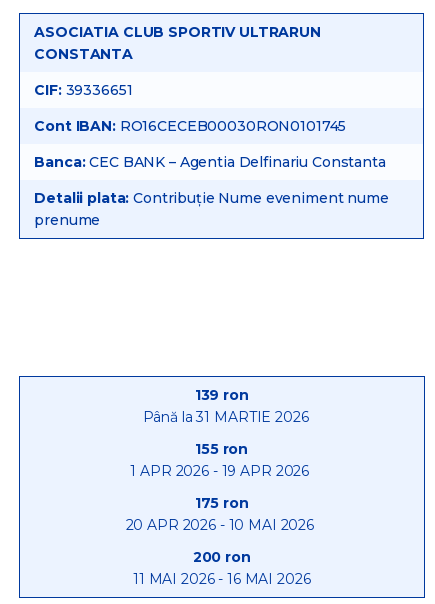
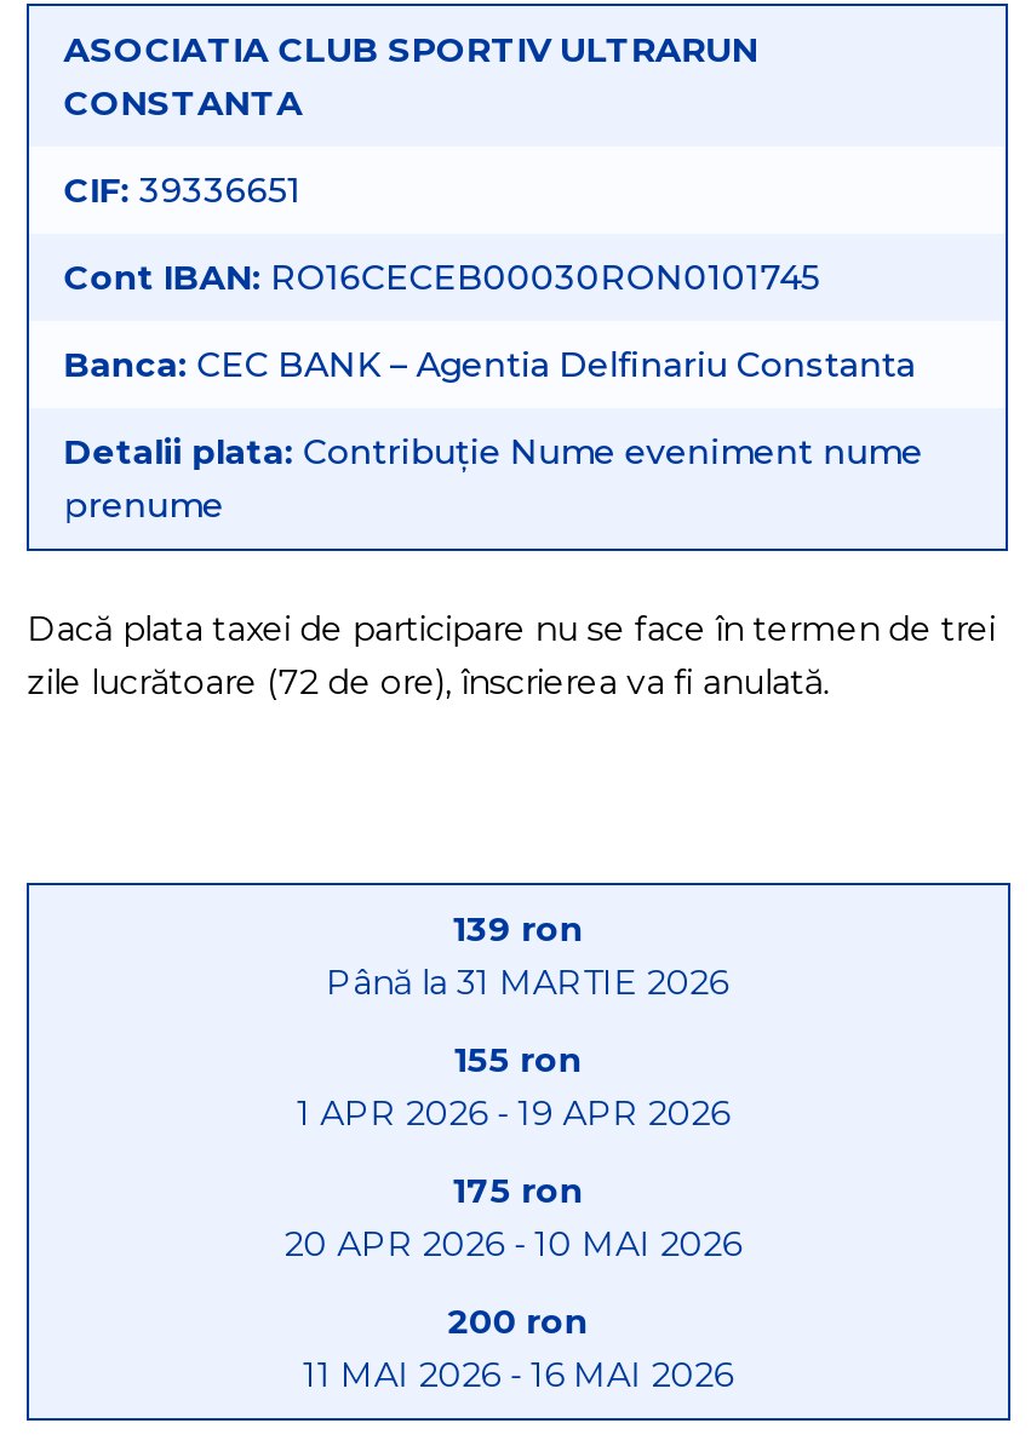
none -> [27,607,995,704] Dacă plata taxei de participare nu se face în termen de trei | zile lucrătoare (72 de ore), înscrierea va fi anulată.

